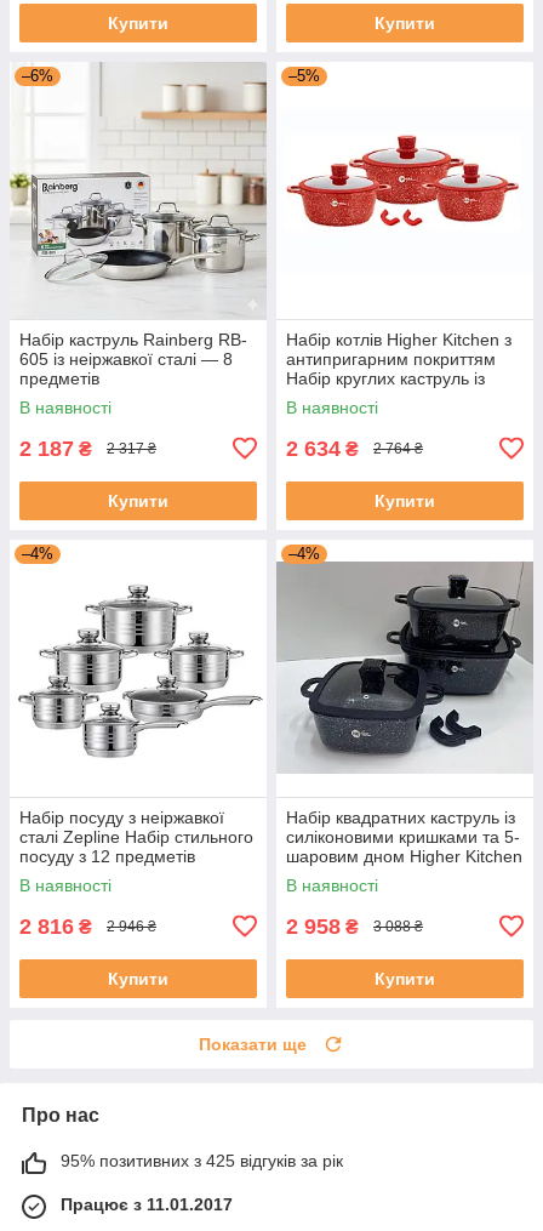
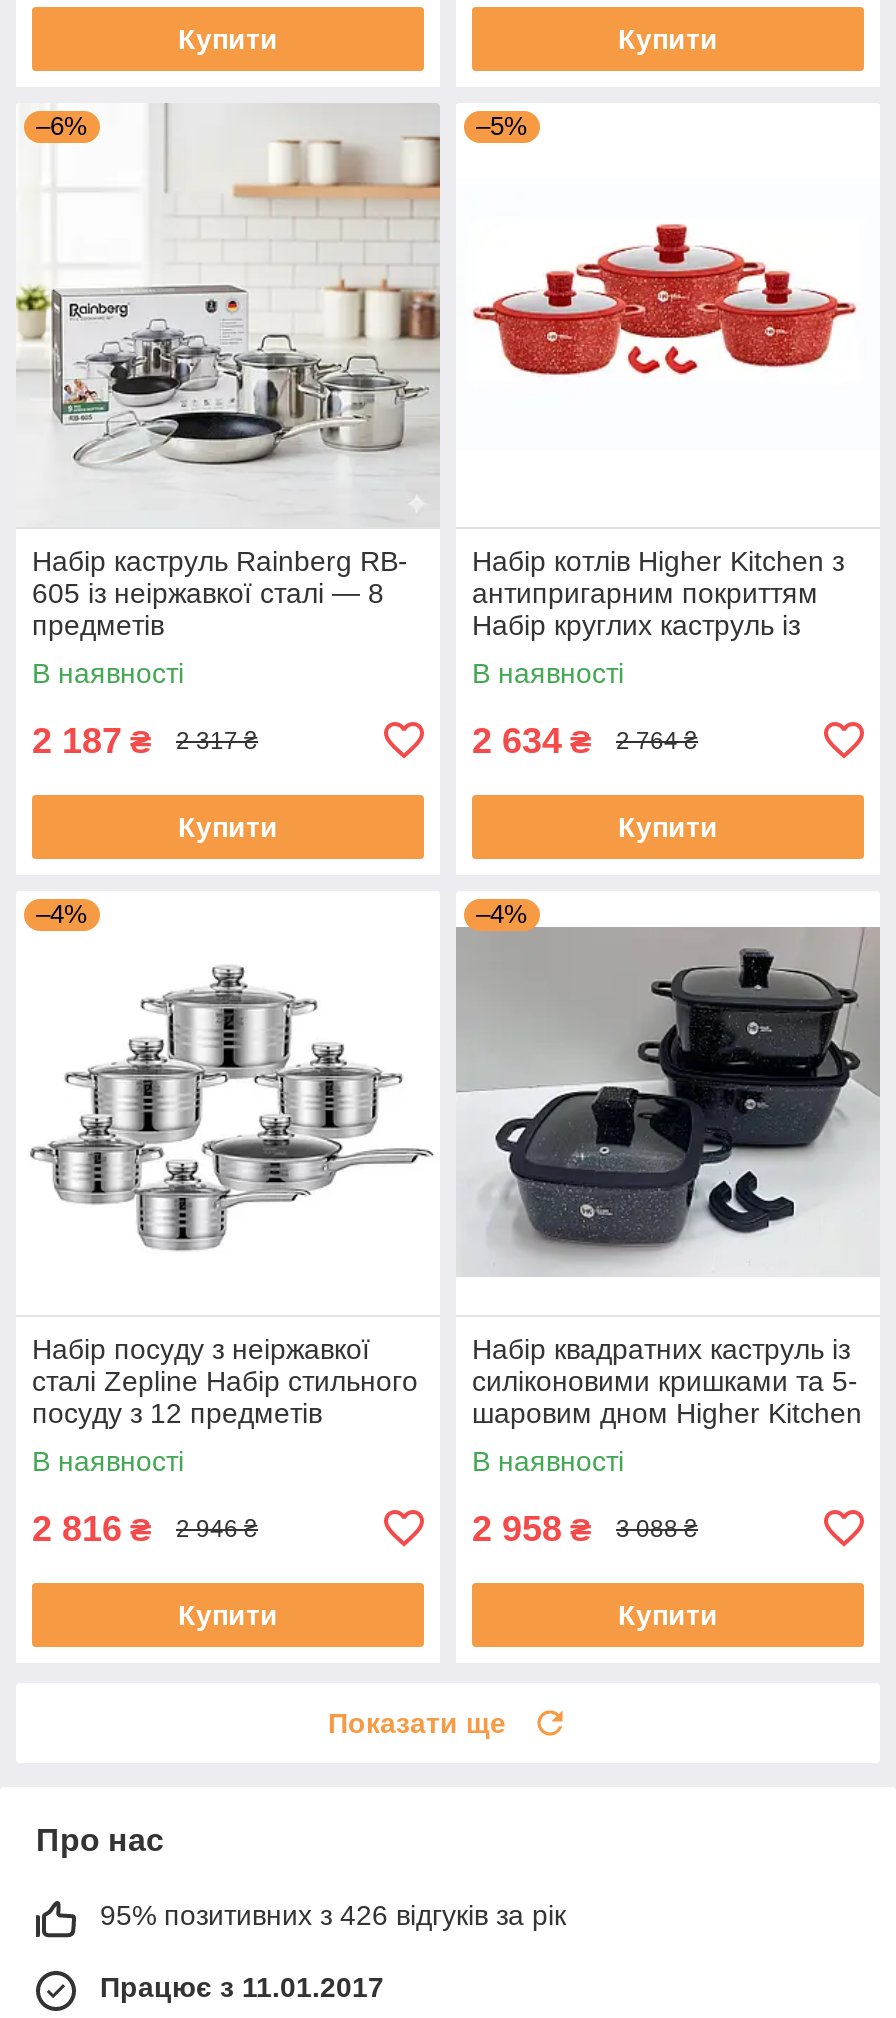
[61,1151,343,1170] 95% позитивних з 425 відгуків за рік -> [100,1899,566,1931] 95% позитивних з 426 відгуків за рік

